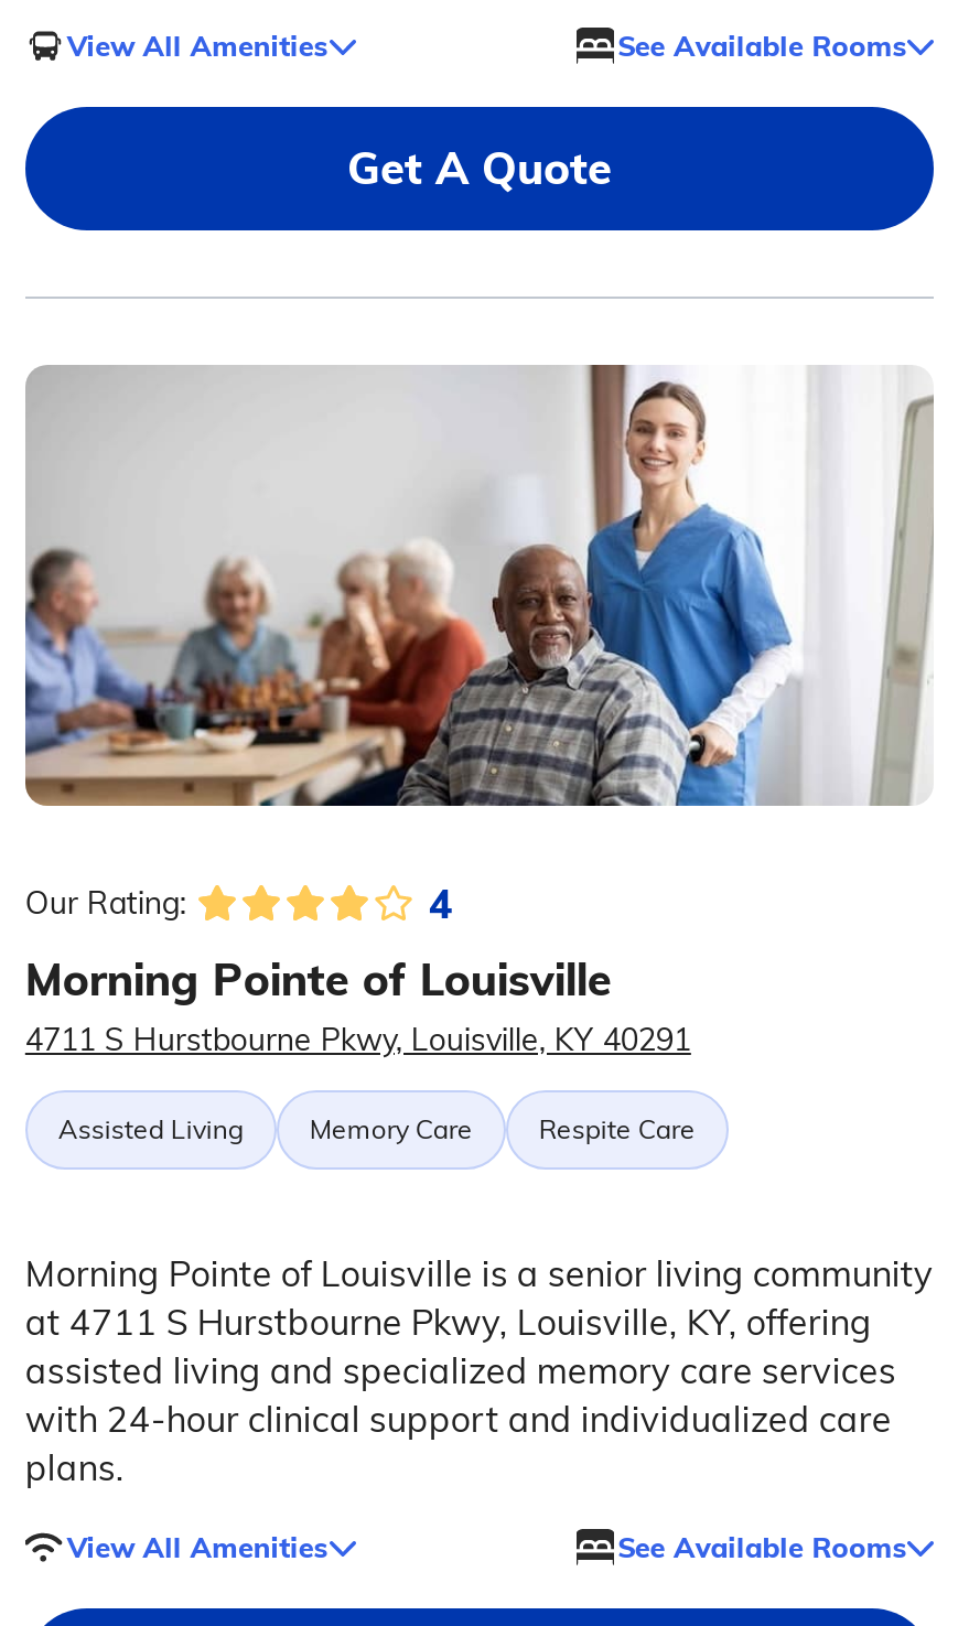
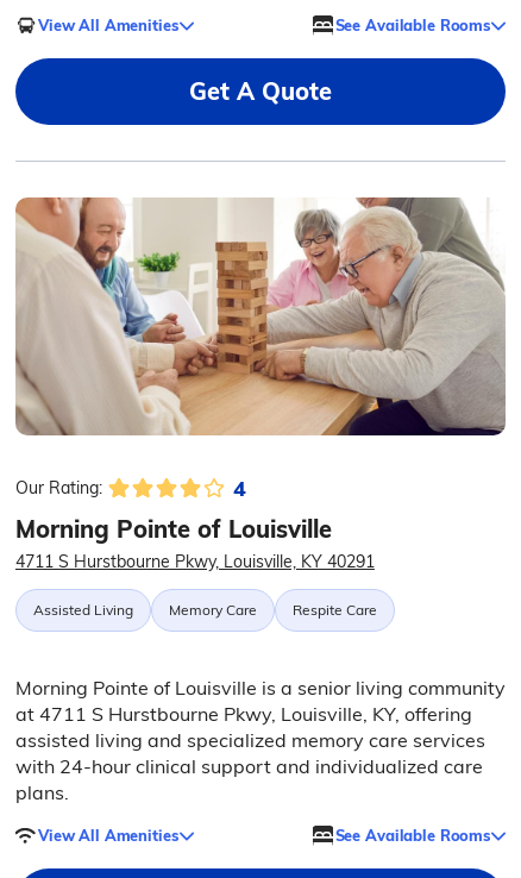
[23,363,936,808] [image] -> [15,196,506,437] [image]

